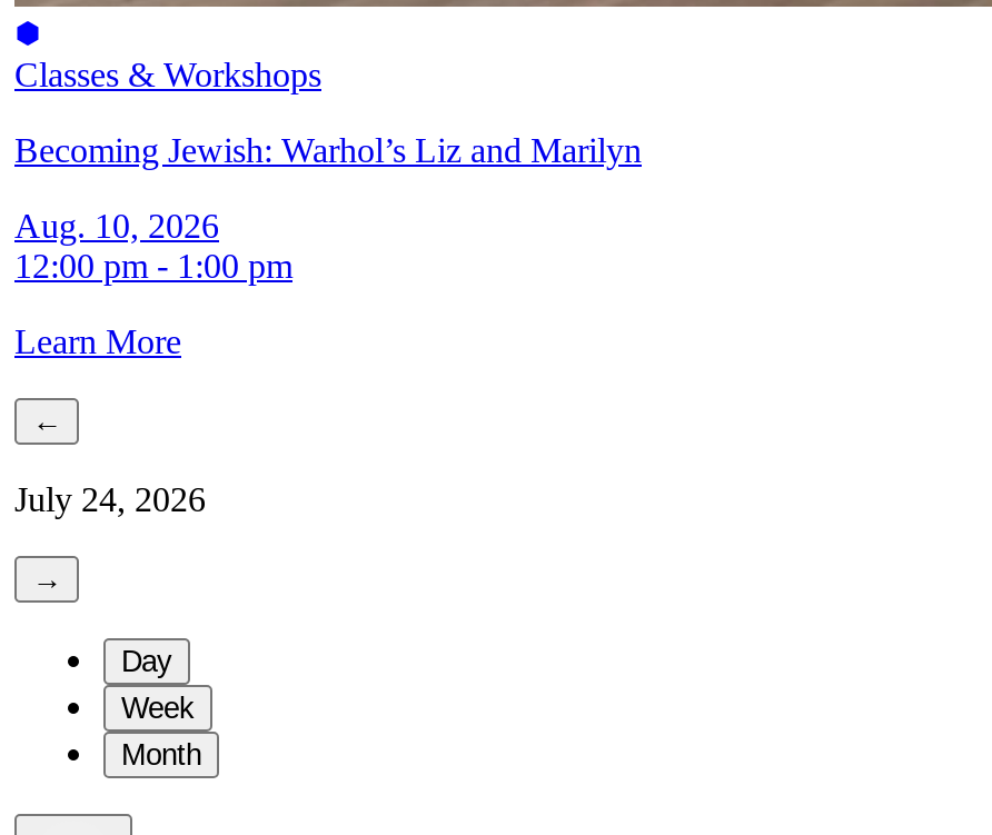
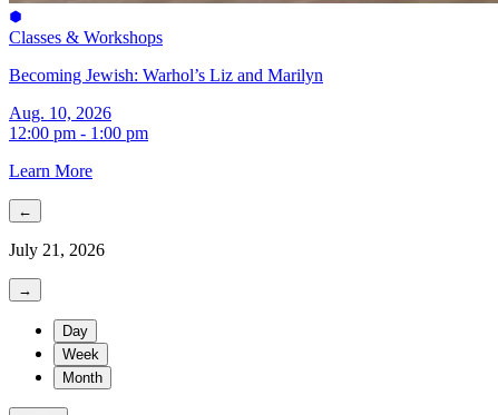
[14,480,206,518] July 24, 2026 -> [9,240,105,259] July 21, 2026

